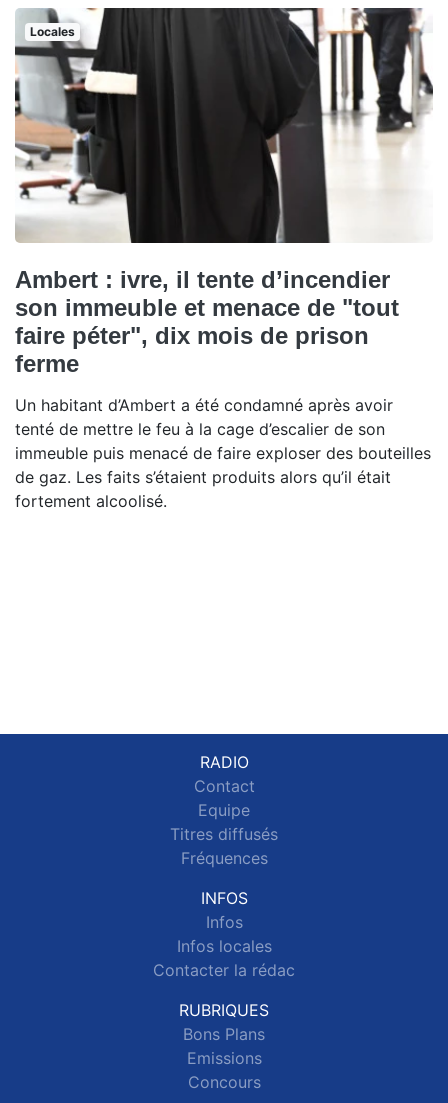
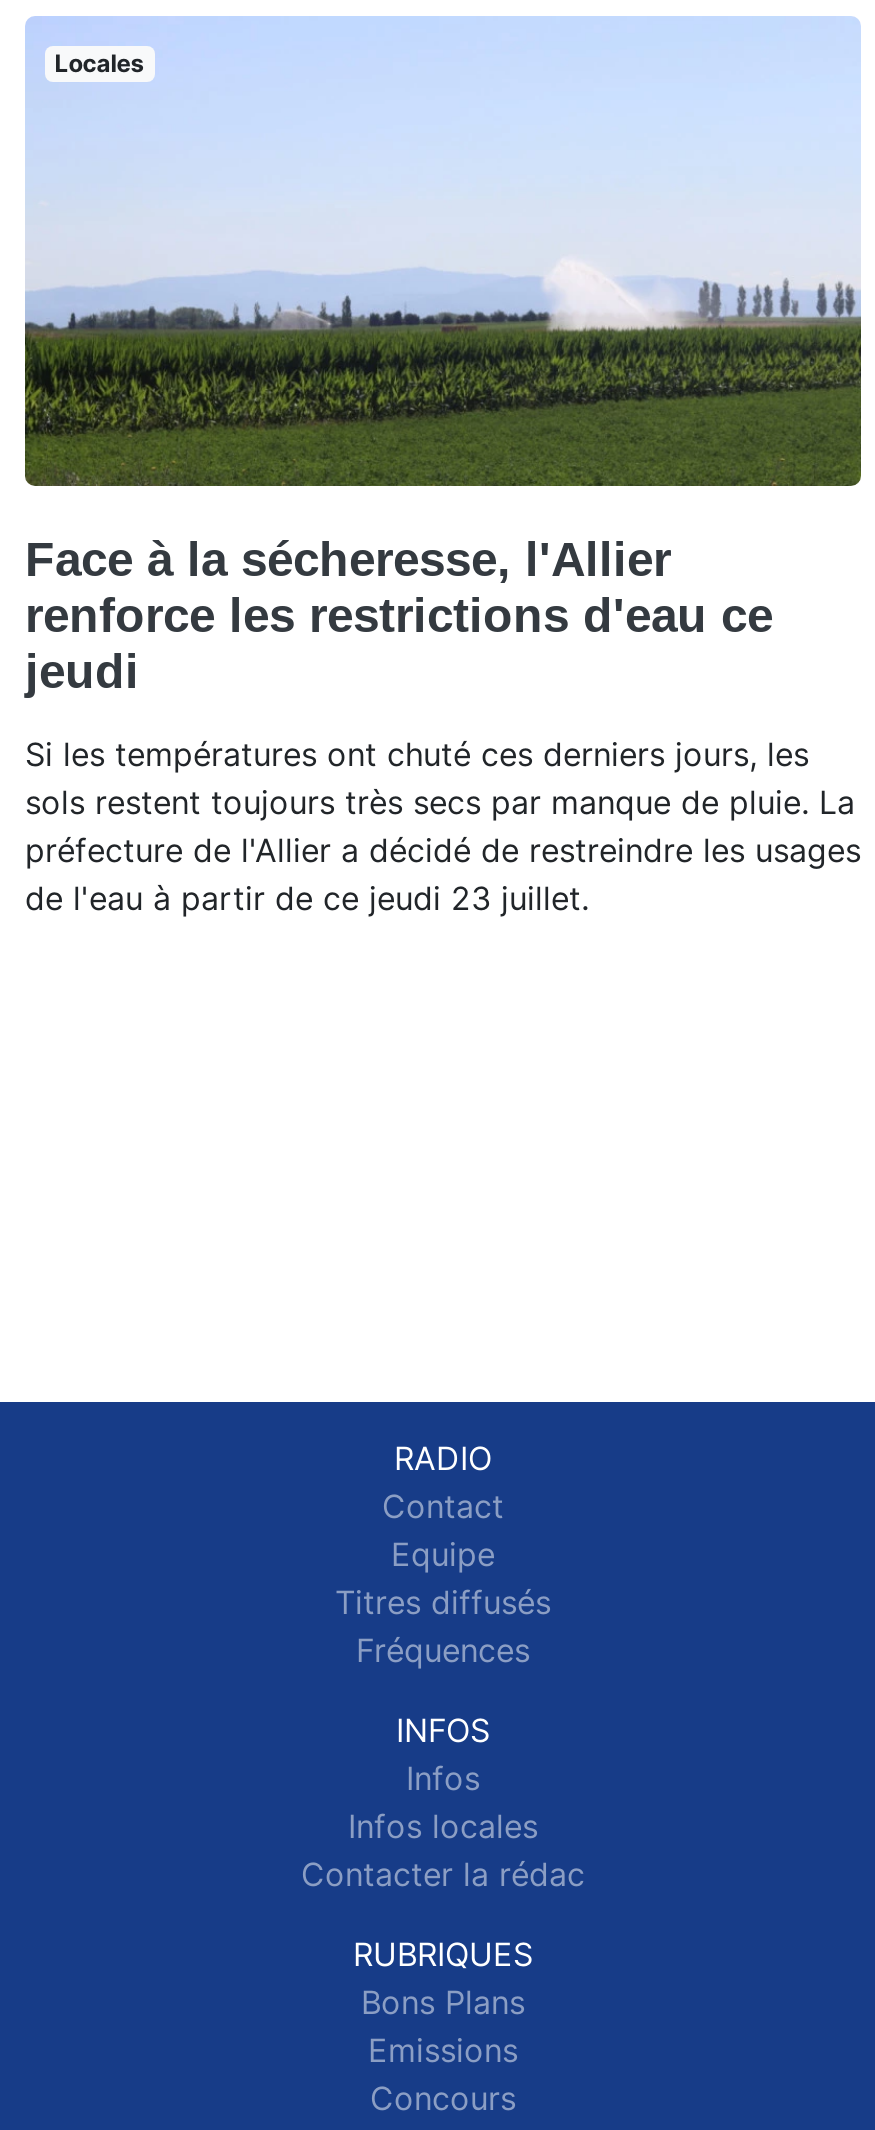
[14,7,434,377] [image] | Ambert : ivre, il tente d’incendier | son immeuble et menace de "tout | faire péter", dix mois de prison | ferme -> [23,16,863,698] [image] | Face à la sécheresse, l'Allier | renforce les restrictions d'eau ce | jeudi
[15,395,431,511] Un habitant d’Ambert a été condamné après avoir | tenté de mettre le feu à la cage d’escalier de son | immeuble puis menacé de faire exploser des bouteilles | de gaz. Les faits s’étaient produits alors qu’il était | fortement alcoolisé. -> [25,734,861,918] Si les températures ont chuté ces derniers jours, les | sols restent toujours très secs par manque de pluie. La | préfecture de l'Allier a décidé de restreindre les usages | de l'eau à partir de ce jeudi 23 juillet.

